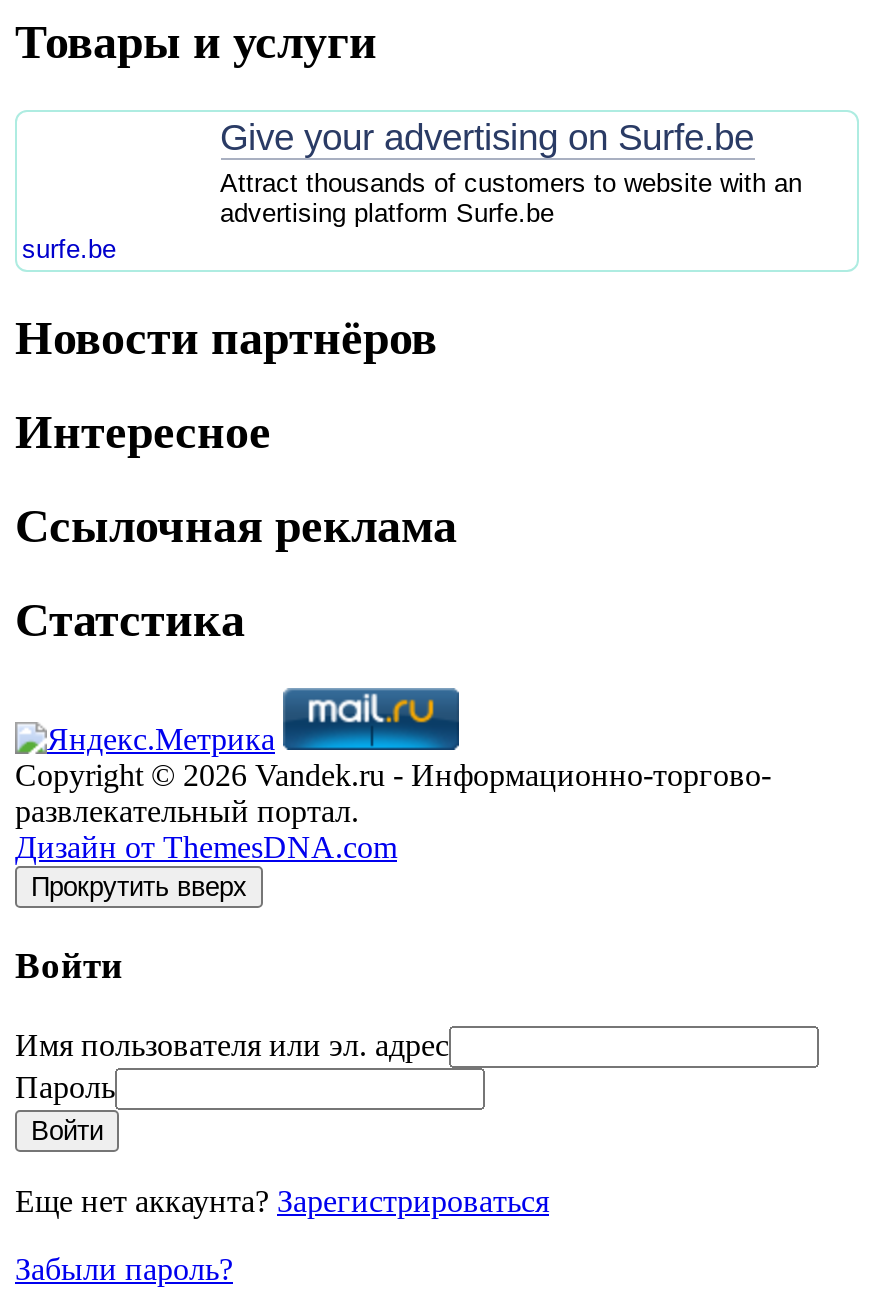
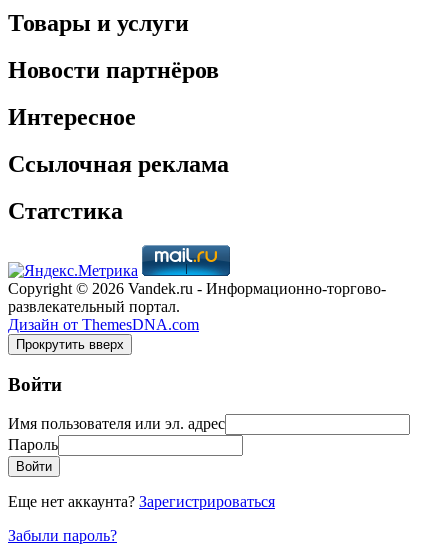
[22,116,802,263] Give your advertising on Surfe.be | Attract thousands of customers to website with an | advertising platform Surfe.be | surfe.be -> none

